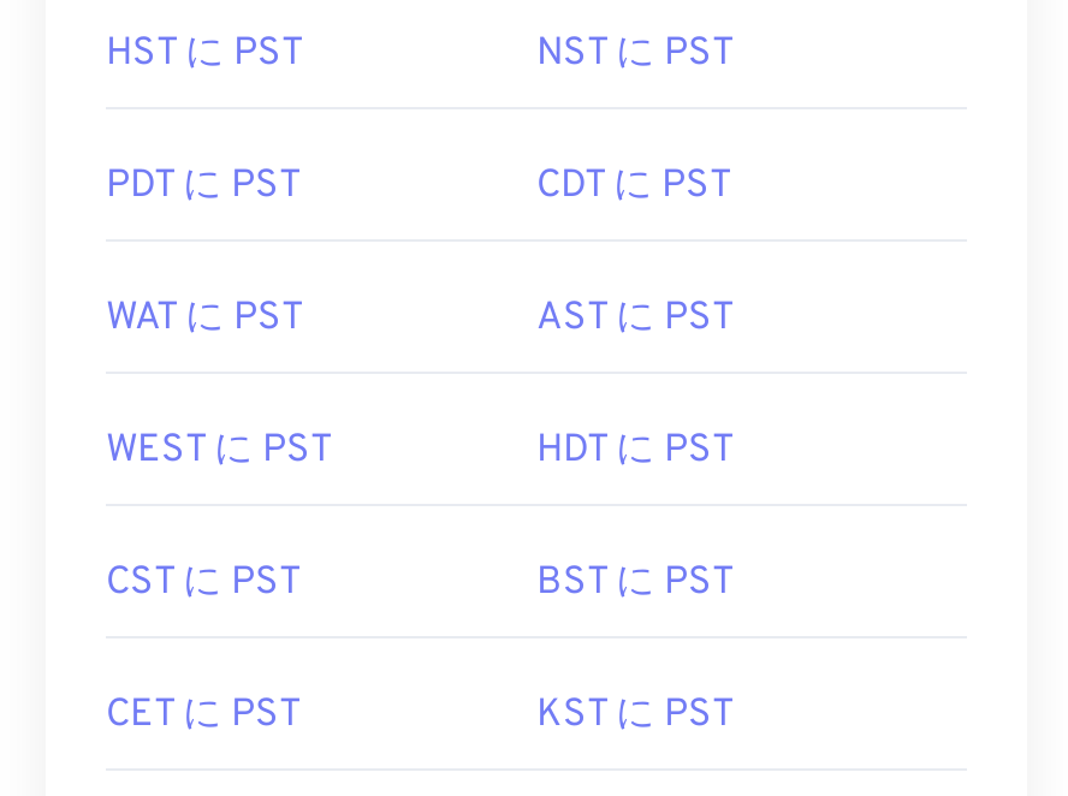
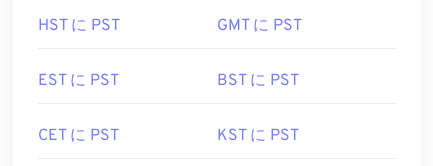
[106,30,734,607] NST に PST | PDT に PST | CDT に PST | WAT に PST | AST に PST | WEST に PST | HDT に PST | CST に PST -> [38,16,302,91] GMT に PST | EST に PST

